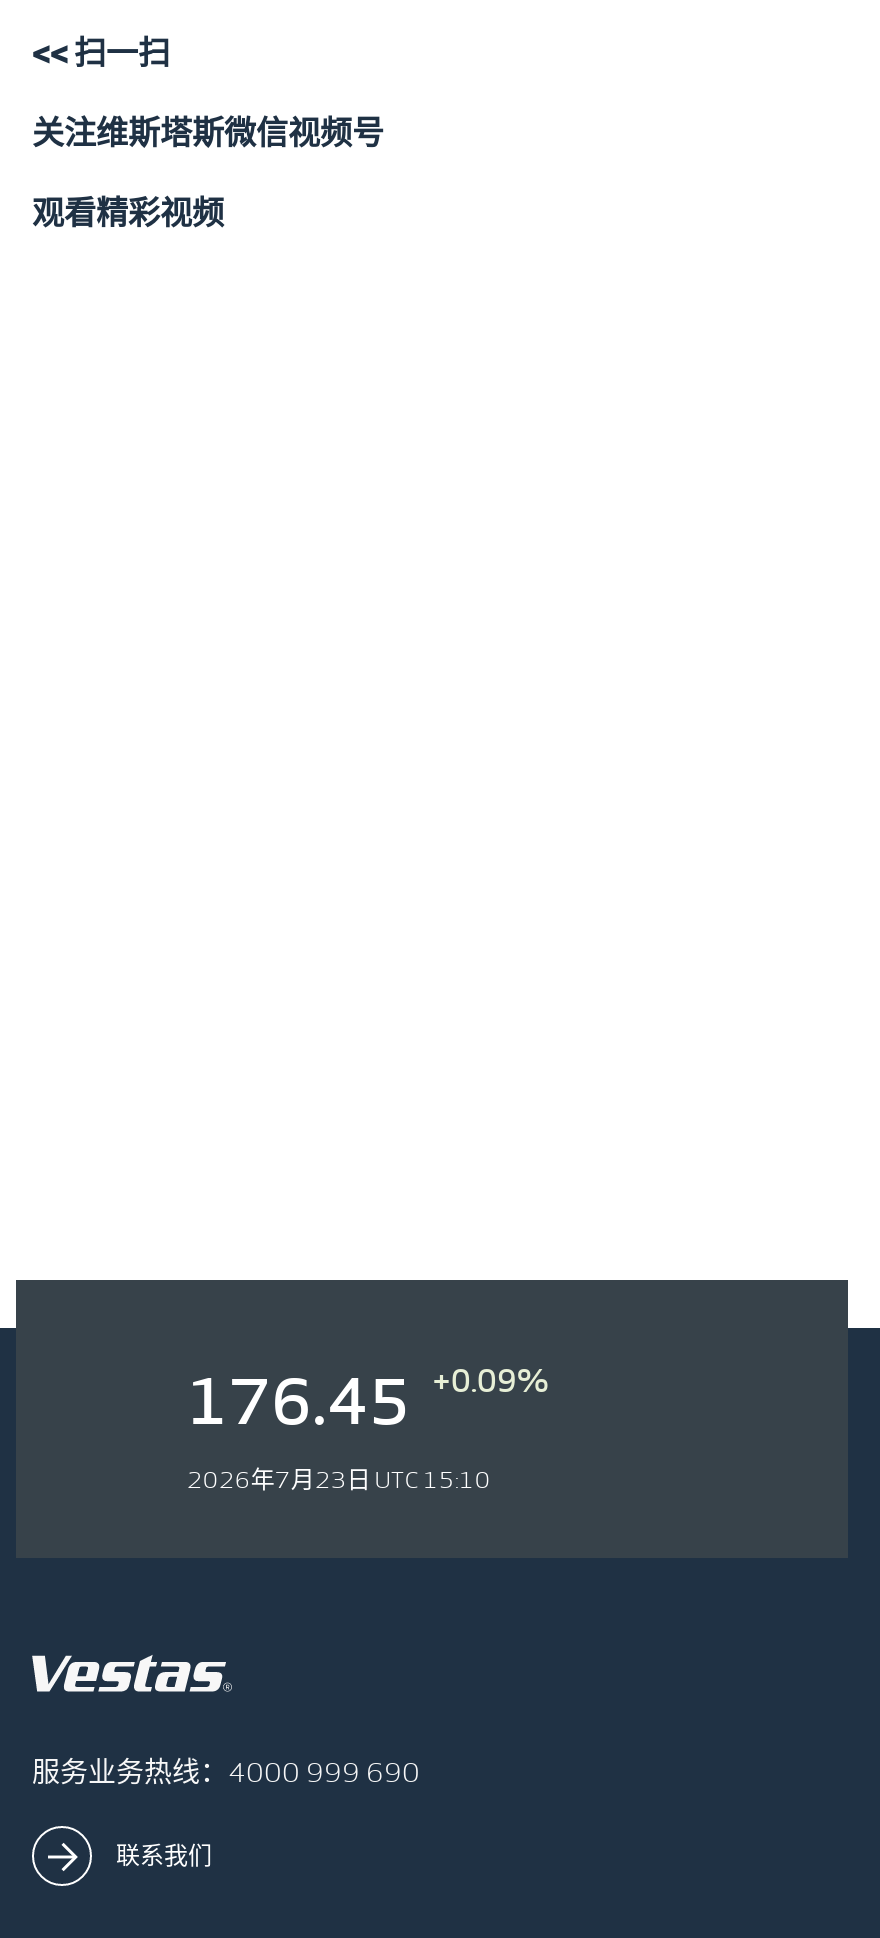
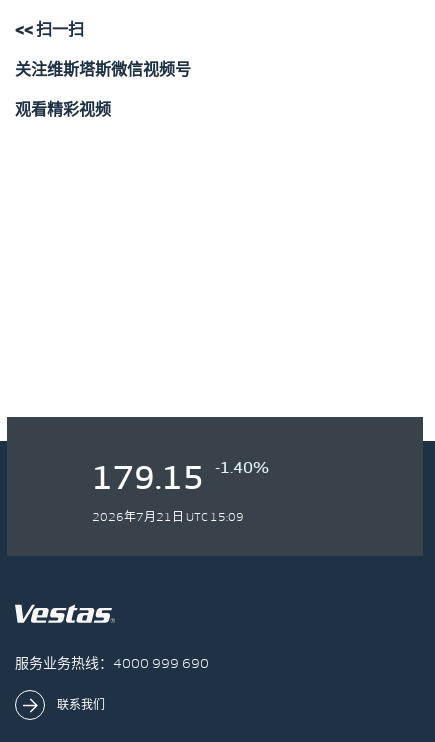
[187,1366,411,1436] 176.45 -> [92,460,204,495] 179.15
[433,1364,549,1398] +0.09% -> [215,459,269,476] -1.40%
[187,1468,491,1492] 2026年7月23日 UTC 15:10 -> [92,511,244,523] 2026年7月21日 UTC 15:09

